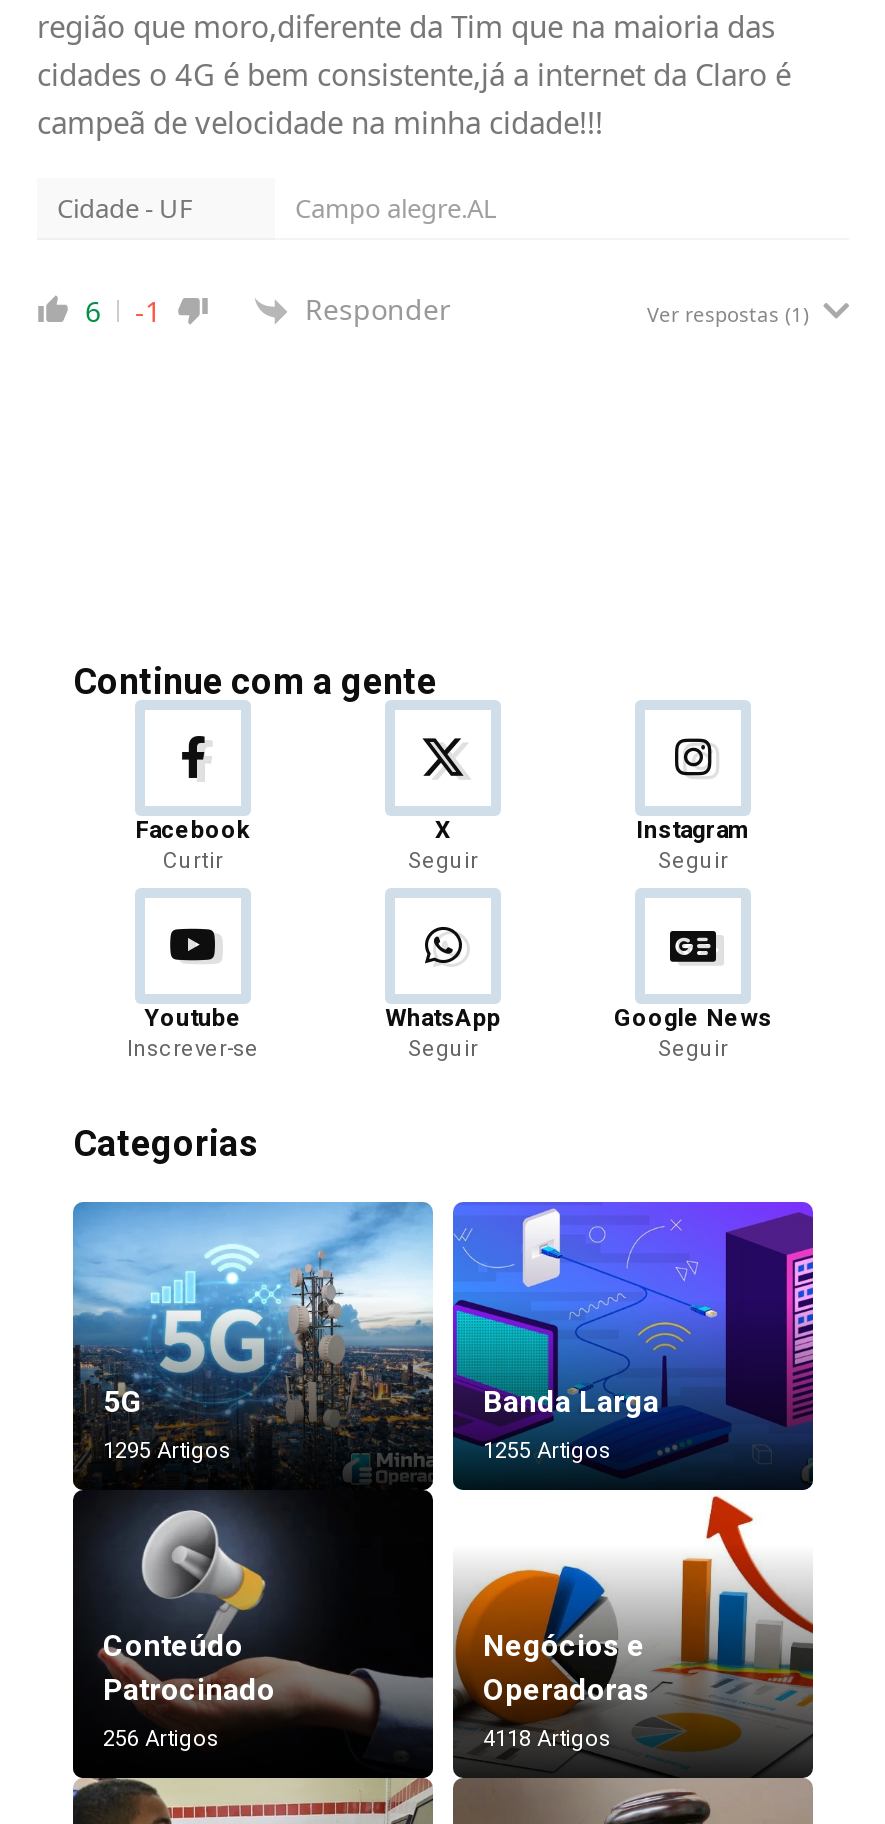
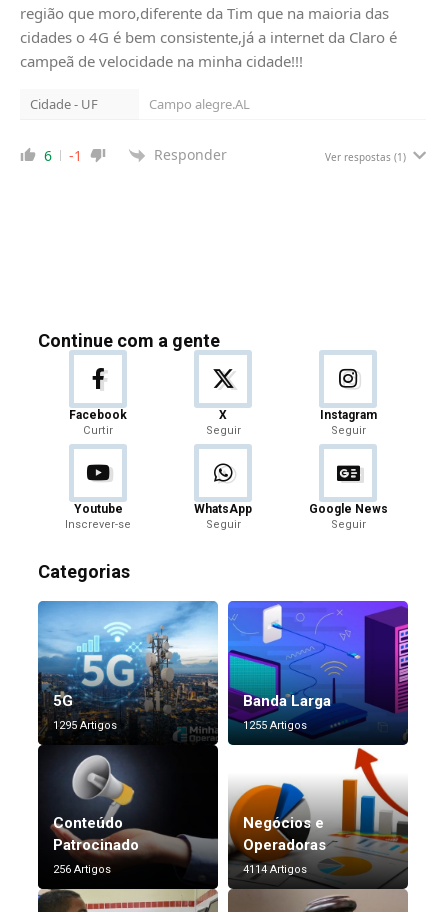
[483,1726,611,1752] 4118 Artigos -> [243,863,307,876] 4114 Artigos

